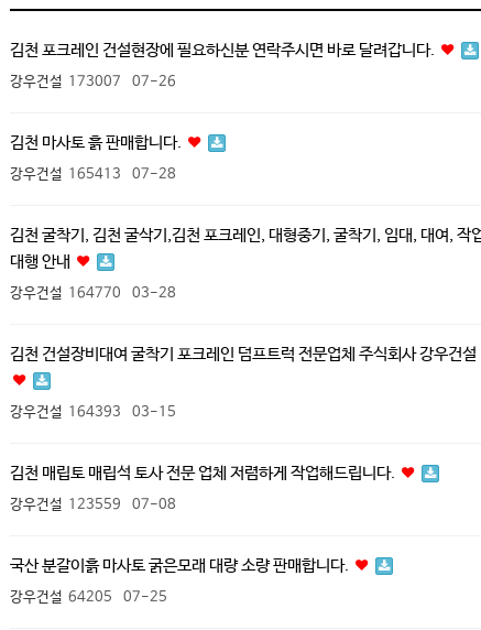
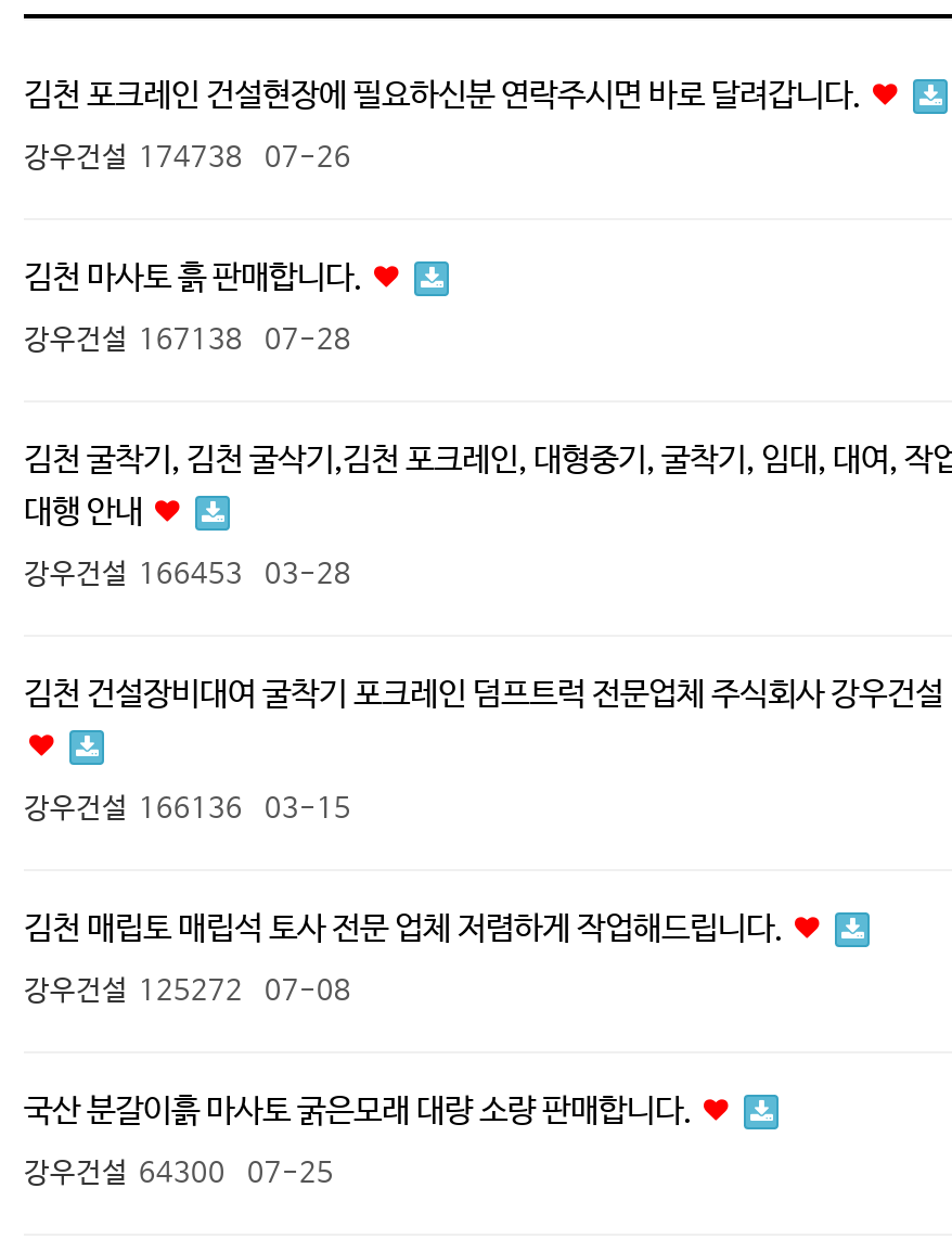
[10,74,176,90] 강우건설 173007 07-26 -> [24,142,351,175] 강우건설 174738 07-26
[10,166,176,183] 강우건설 165413 07-28 -> [24,324,351,357] 강우건설 167138 07-28
[10,285,176,302] 강우건설 164770 03-28 -> [24,559,351,591] 강우건설 166453 03-28
[10,404,176,421] 강우건설 164393 03-15 -> [24,793,351,826] 강우건설 166136 03-15
[10,497,176,513] 강우건설 123559 07-08 -> [24,975,351,1008] 강우건설 125272 07-08
[10,589,167,606] 강우건설 64205 07-25 -> [24,1158,334,1190] 강우건설 64300 07-25

